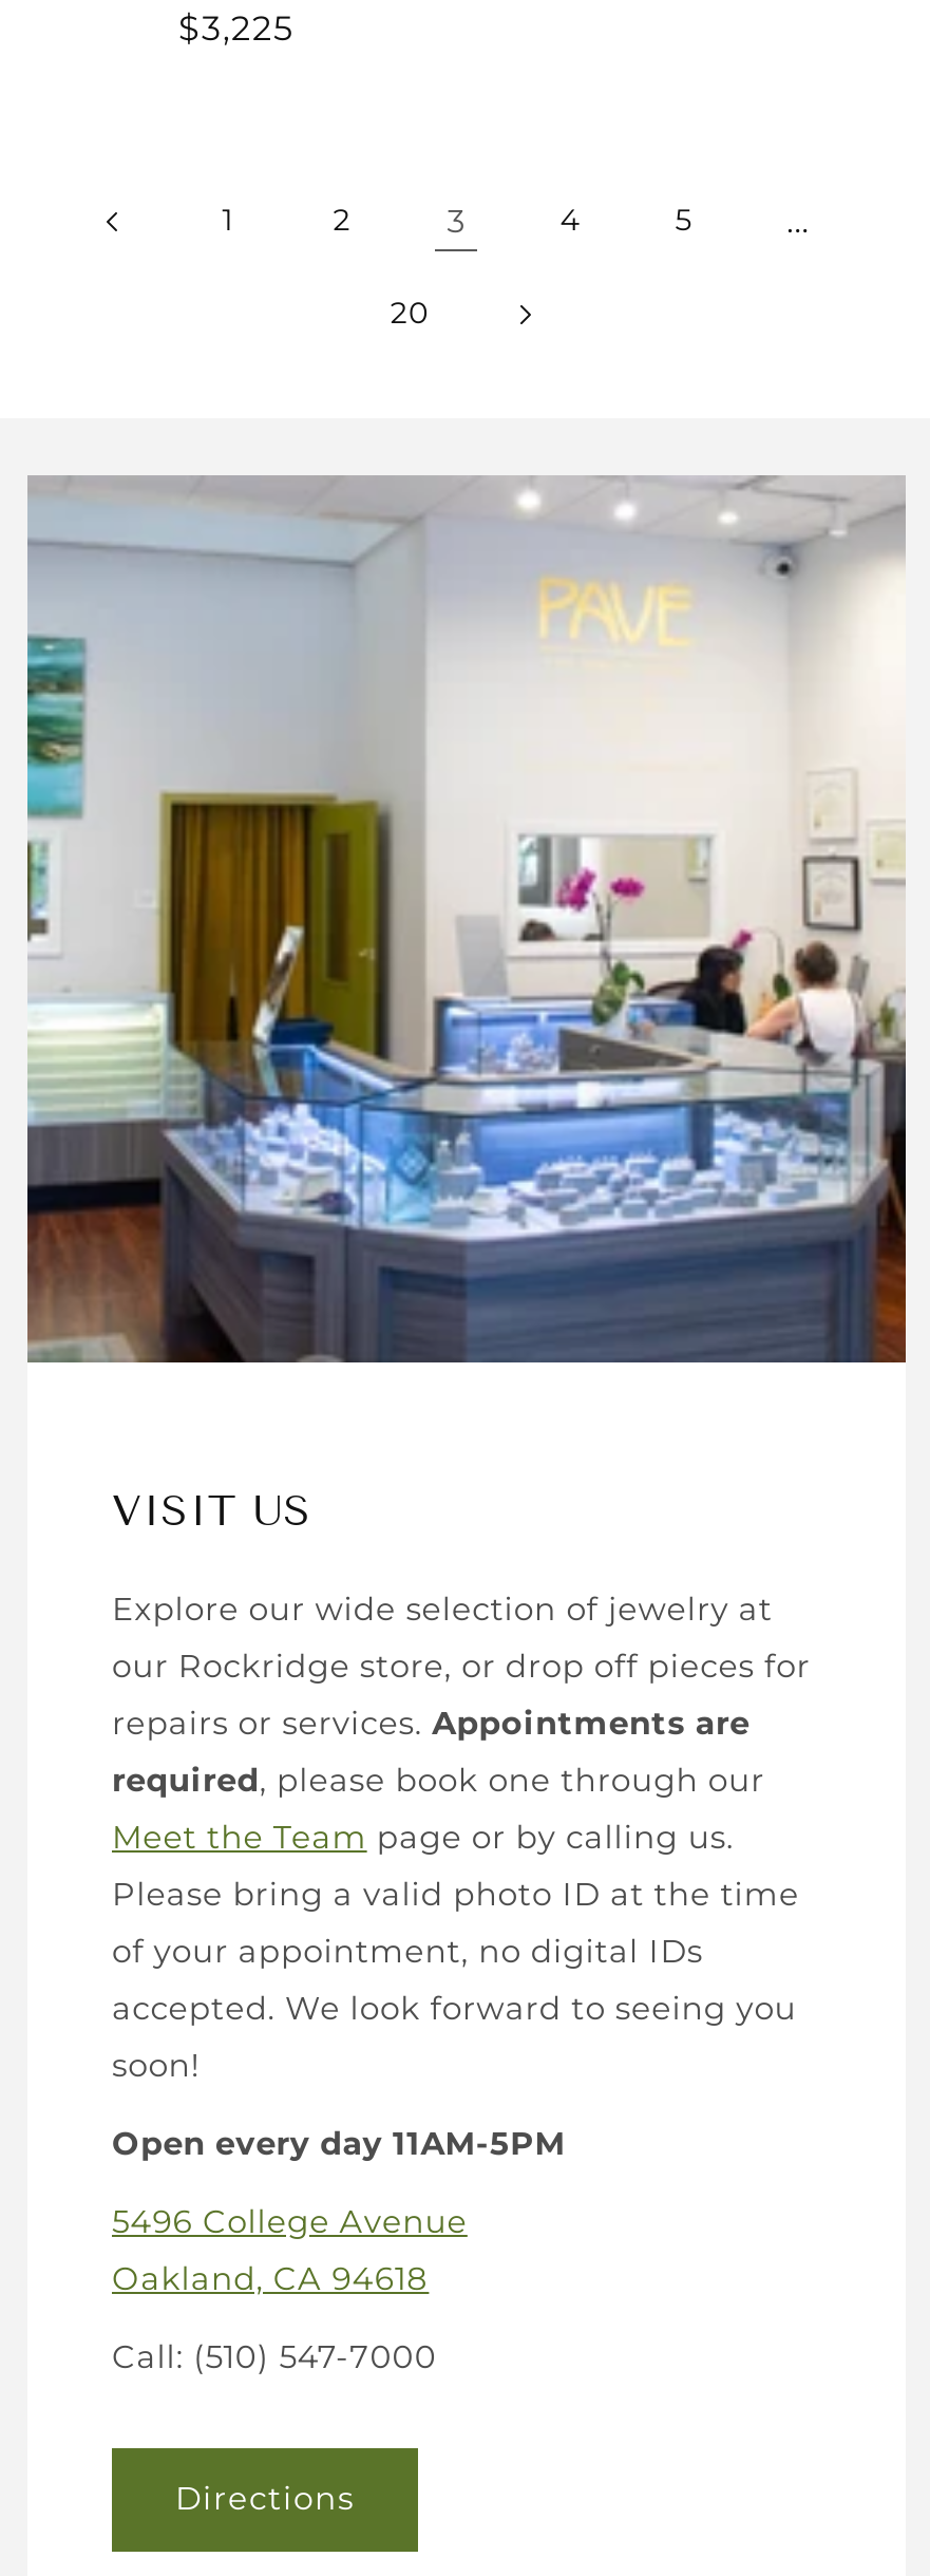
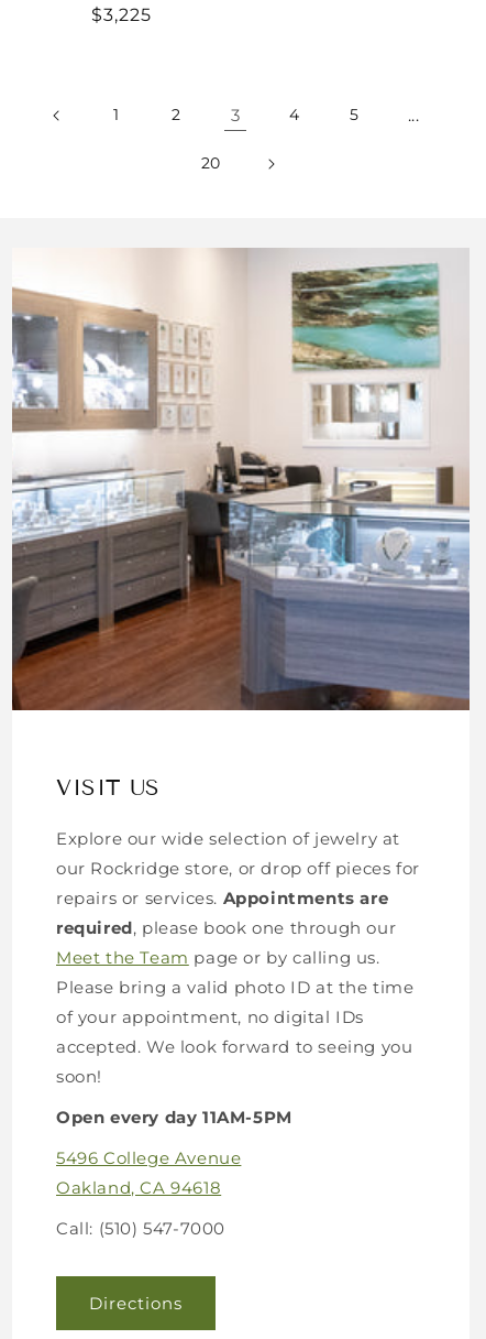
[25,475,908,1365] [image] -> [11,249,471,711] [image]

